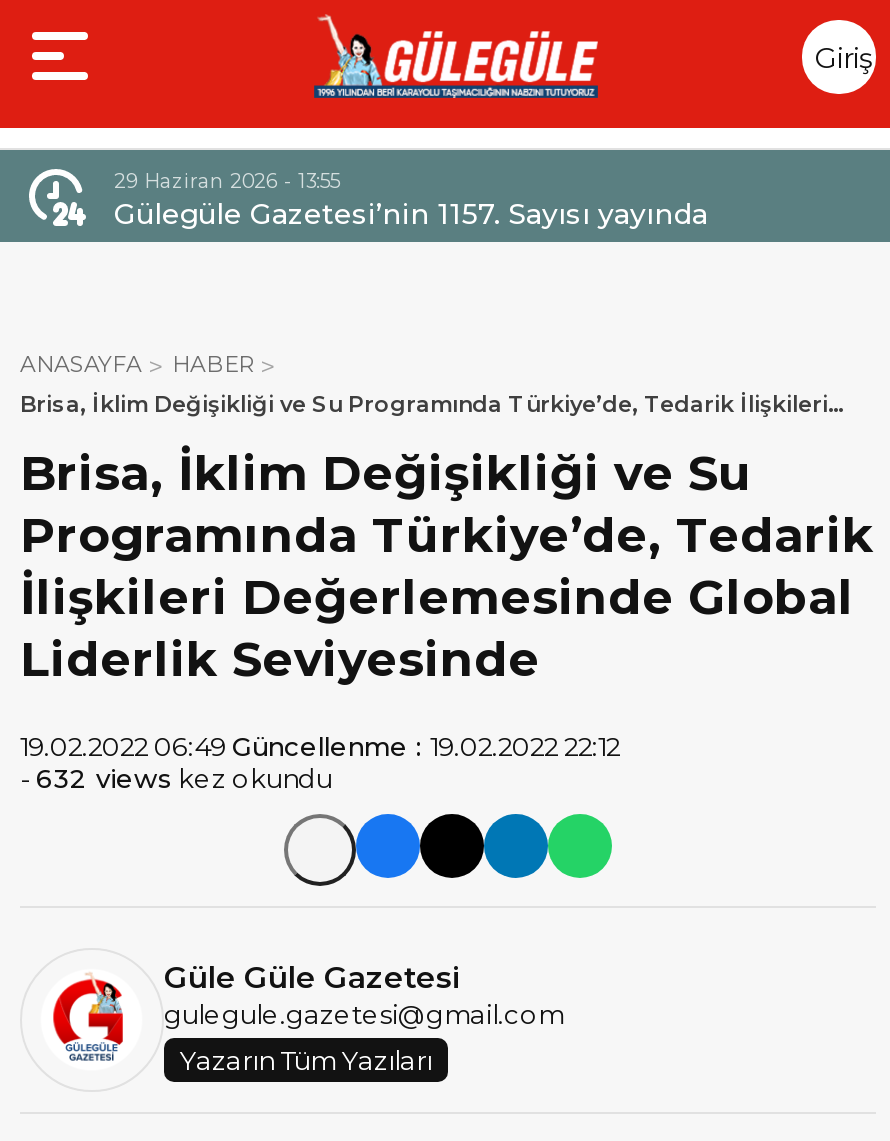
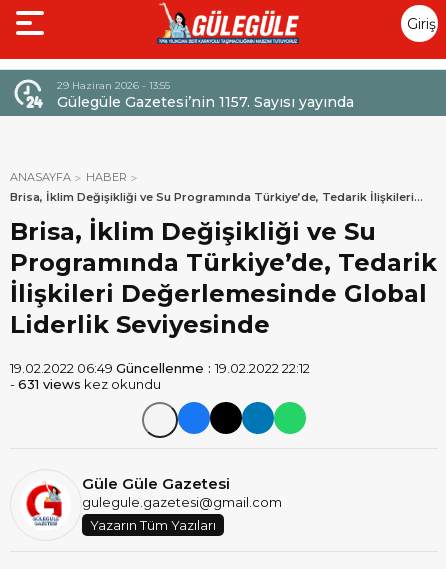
[20,762,332,794] - 632 views kez okundu -> [10,376,161,392] - 631 views kez okundu

